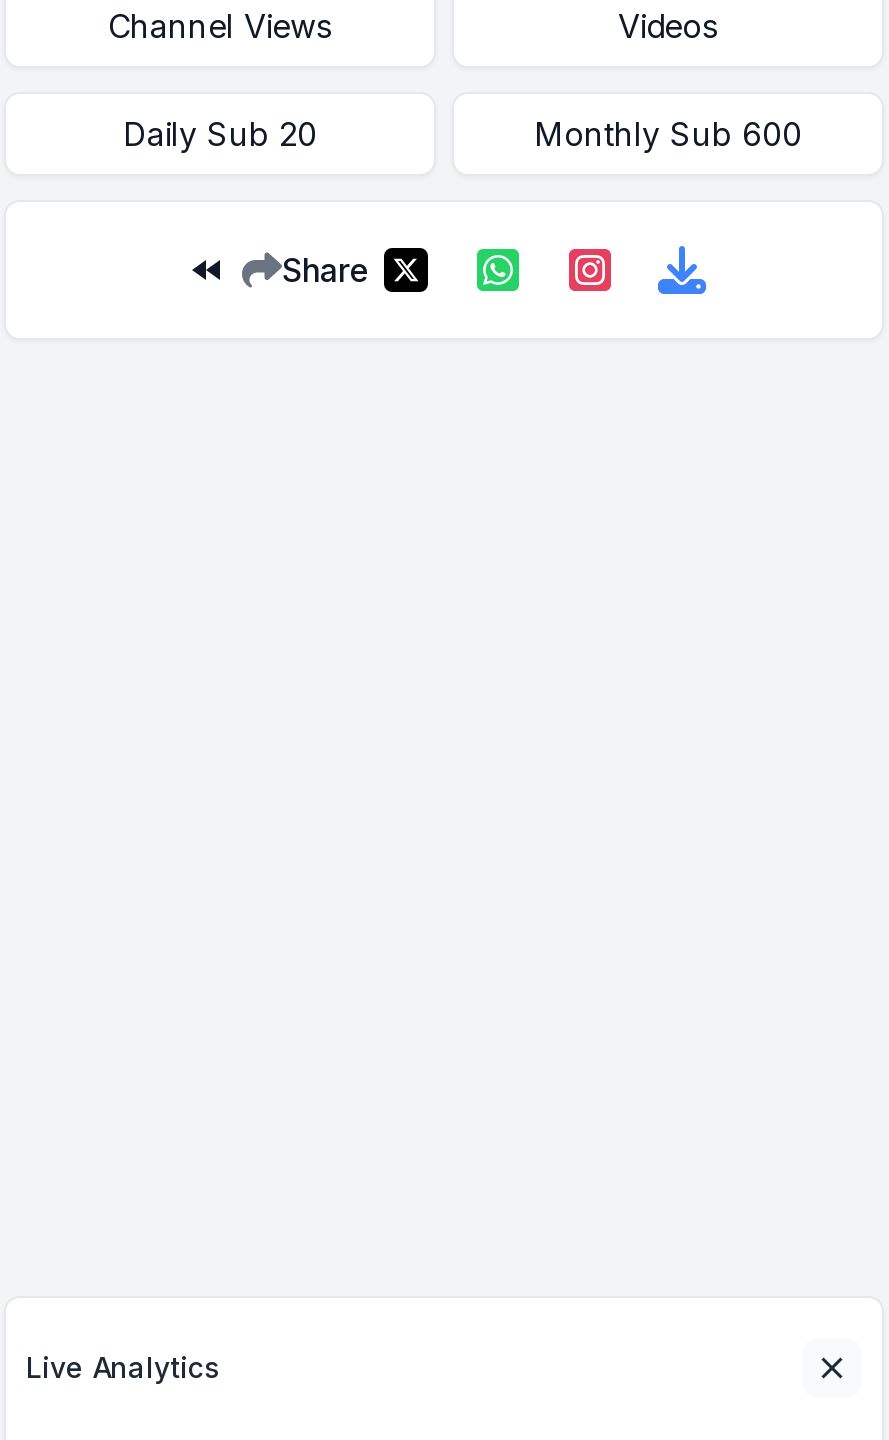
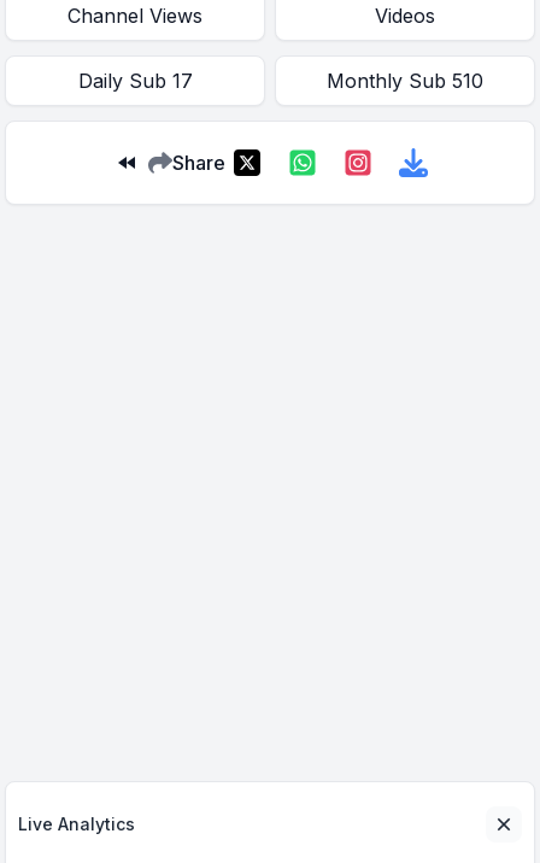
[123,114,317,154] Daily Sub 20 -> [78,69,192,93] Daily Sub 17
[534,114,802,154] Monthly Sub 600 -> [327,69,483,93] Monthly Sub 510

